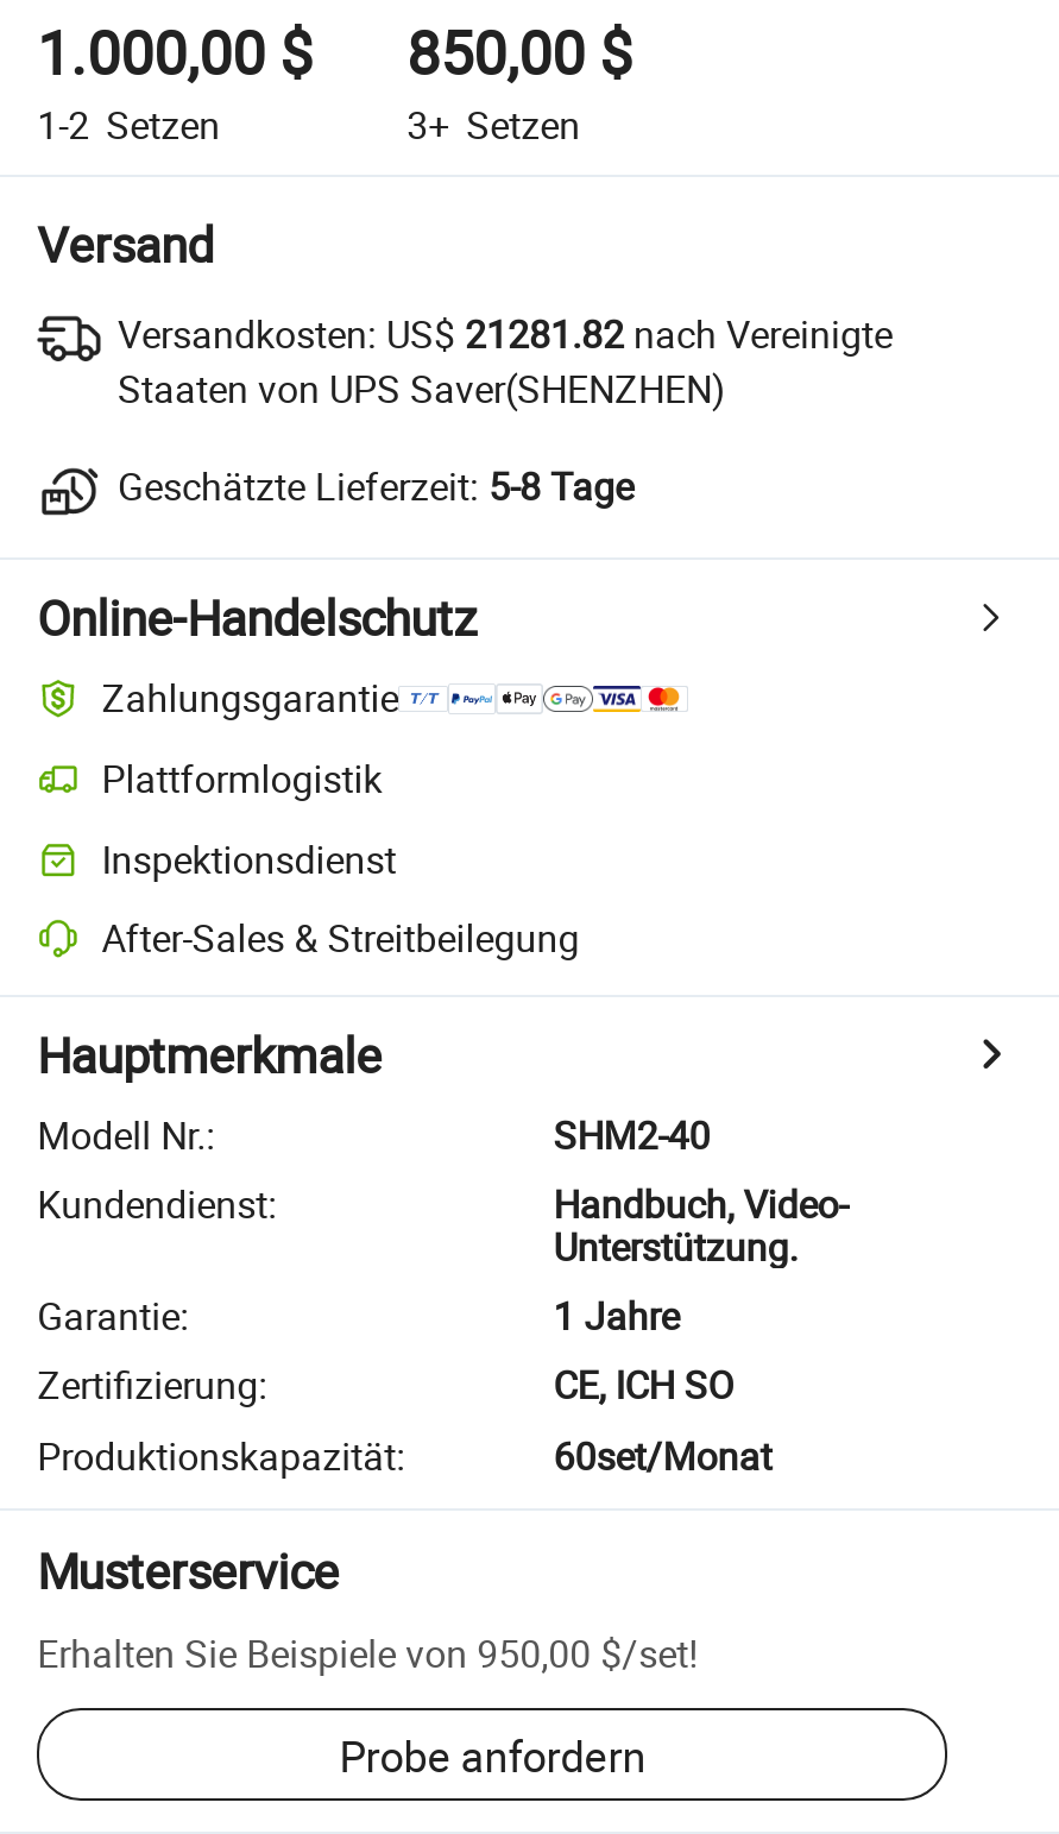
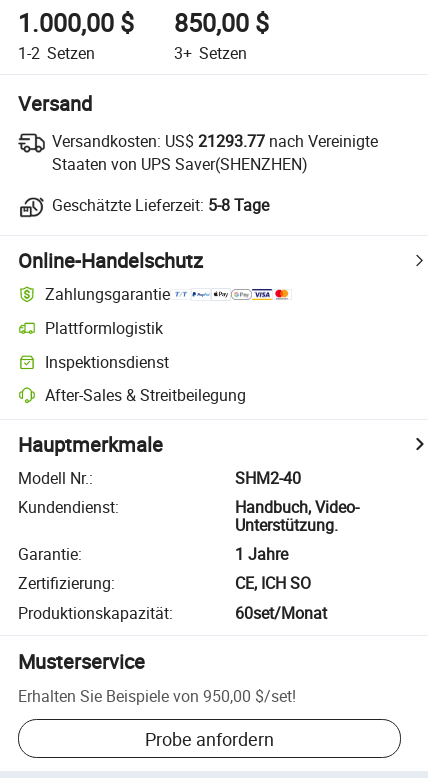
[118,307,893,360] Versandkosten: US$21281.82 nach Vereinigte -> [52,130,378,152] Versandkosten: US$21293.77 nach Vereinigte

